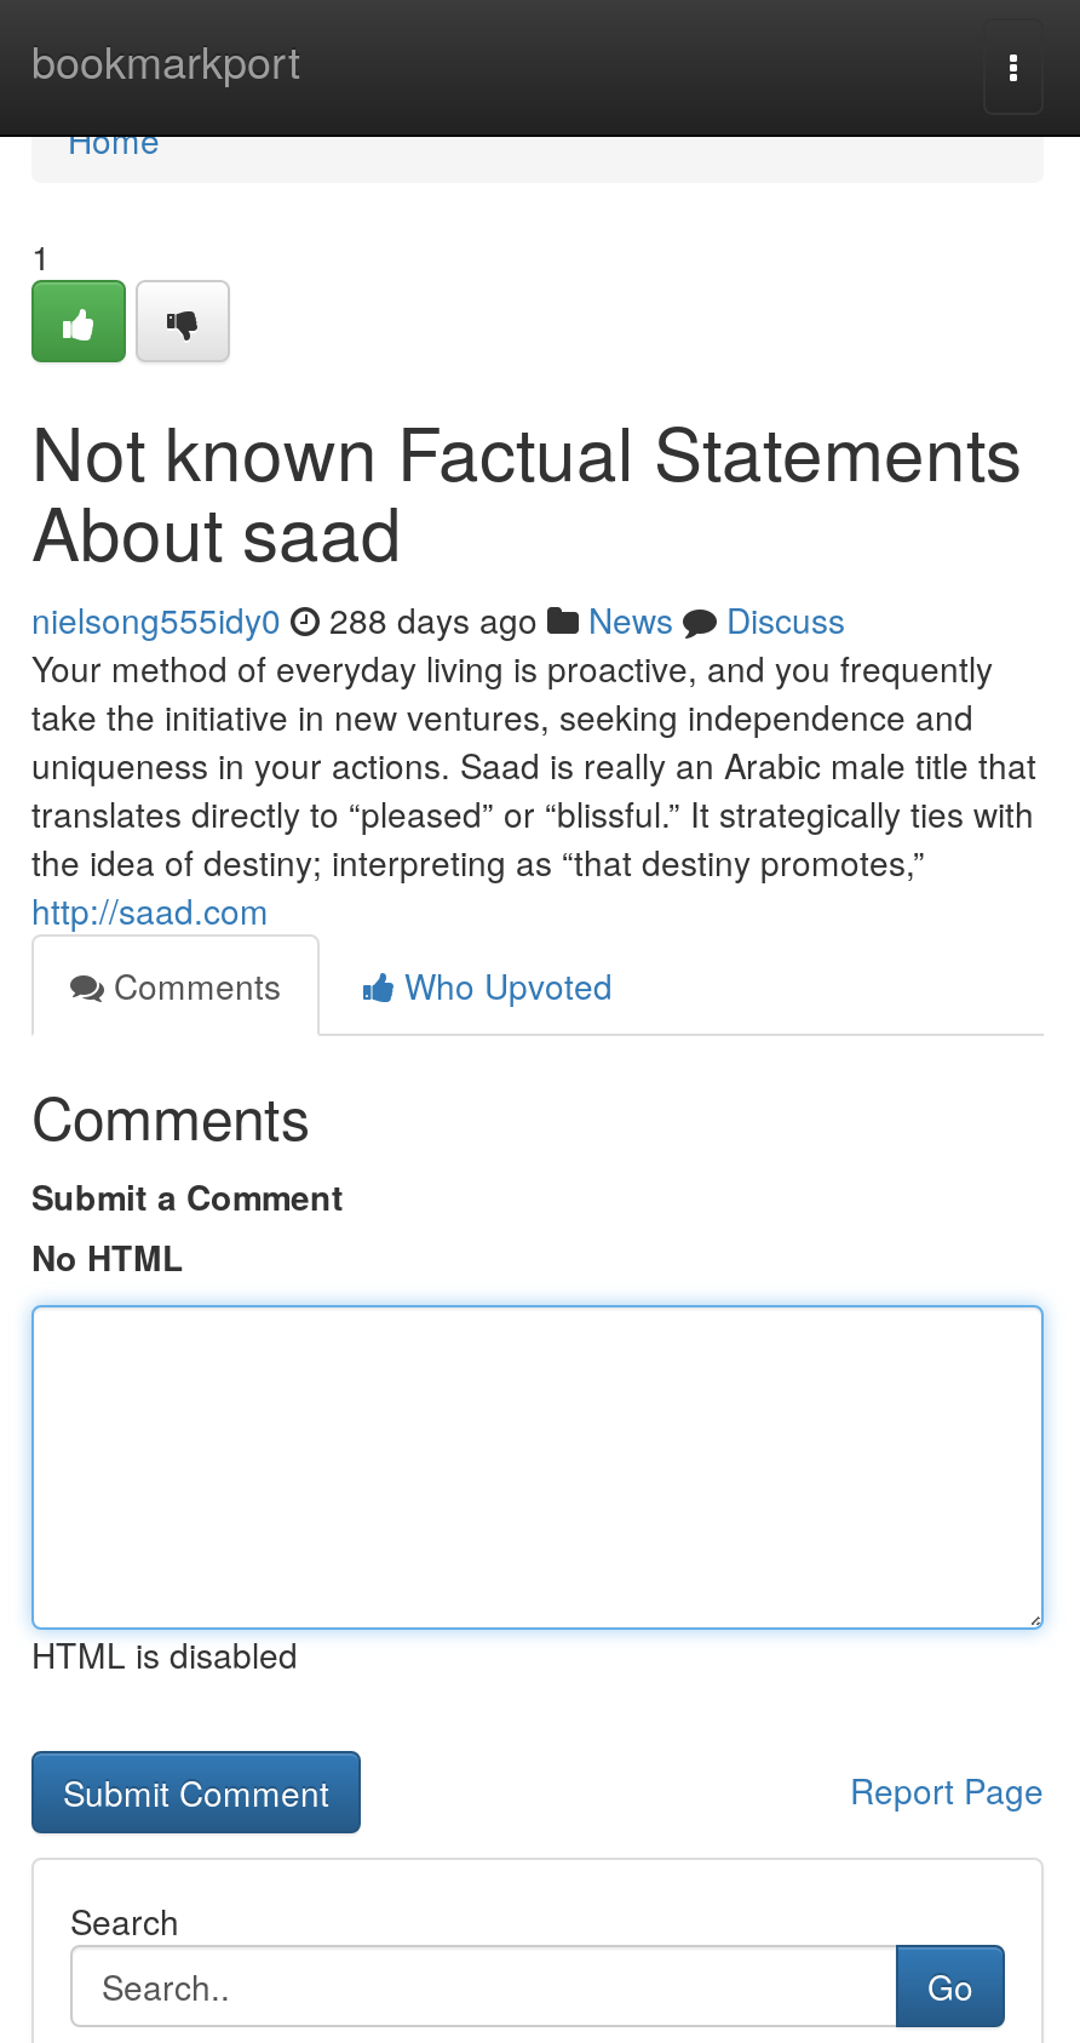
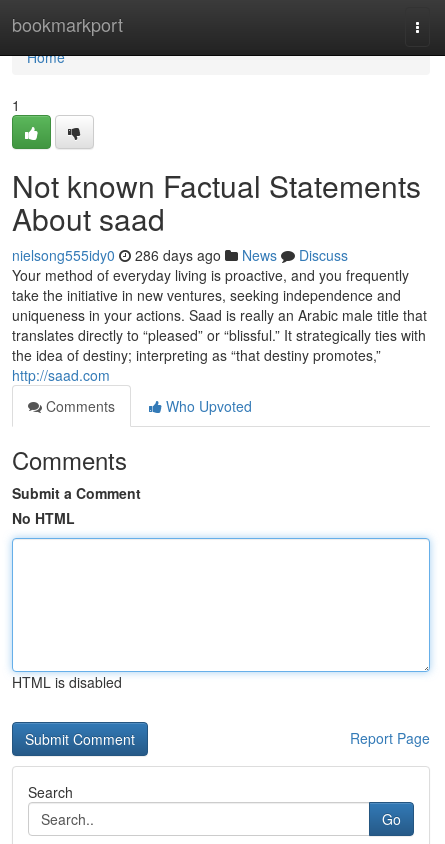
[31,595,845,643] nielsong555idy0 288 days ago News Discuss -> [12,245,348,265] nielsong555idy0 286 days ago News Discuss

